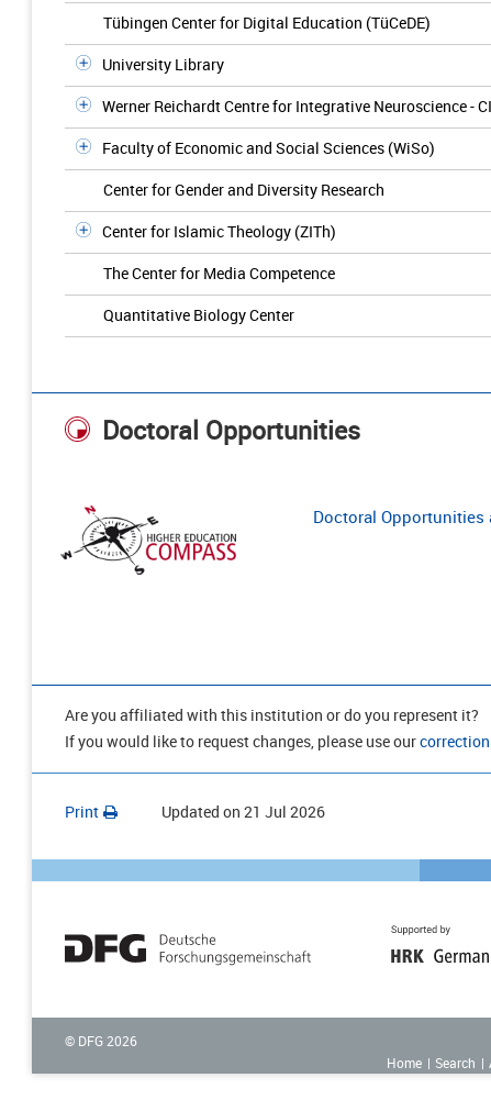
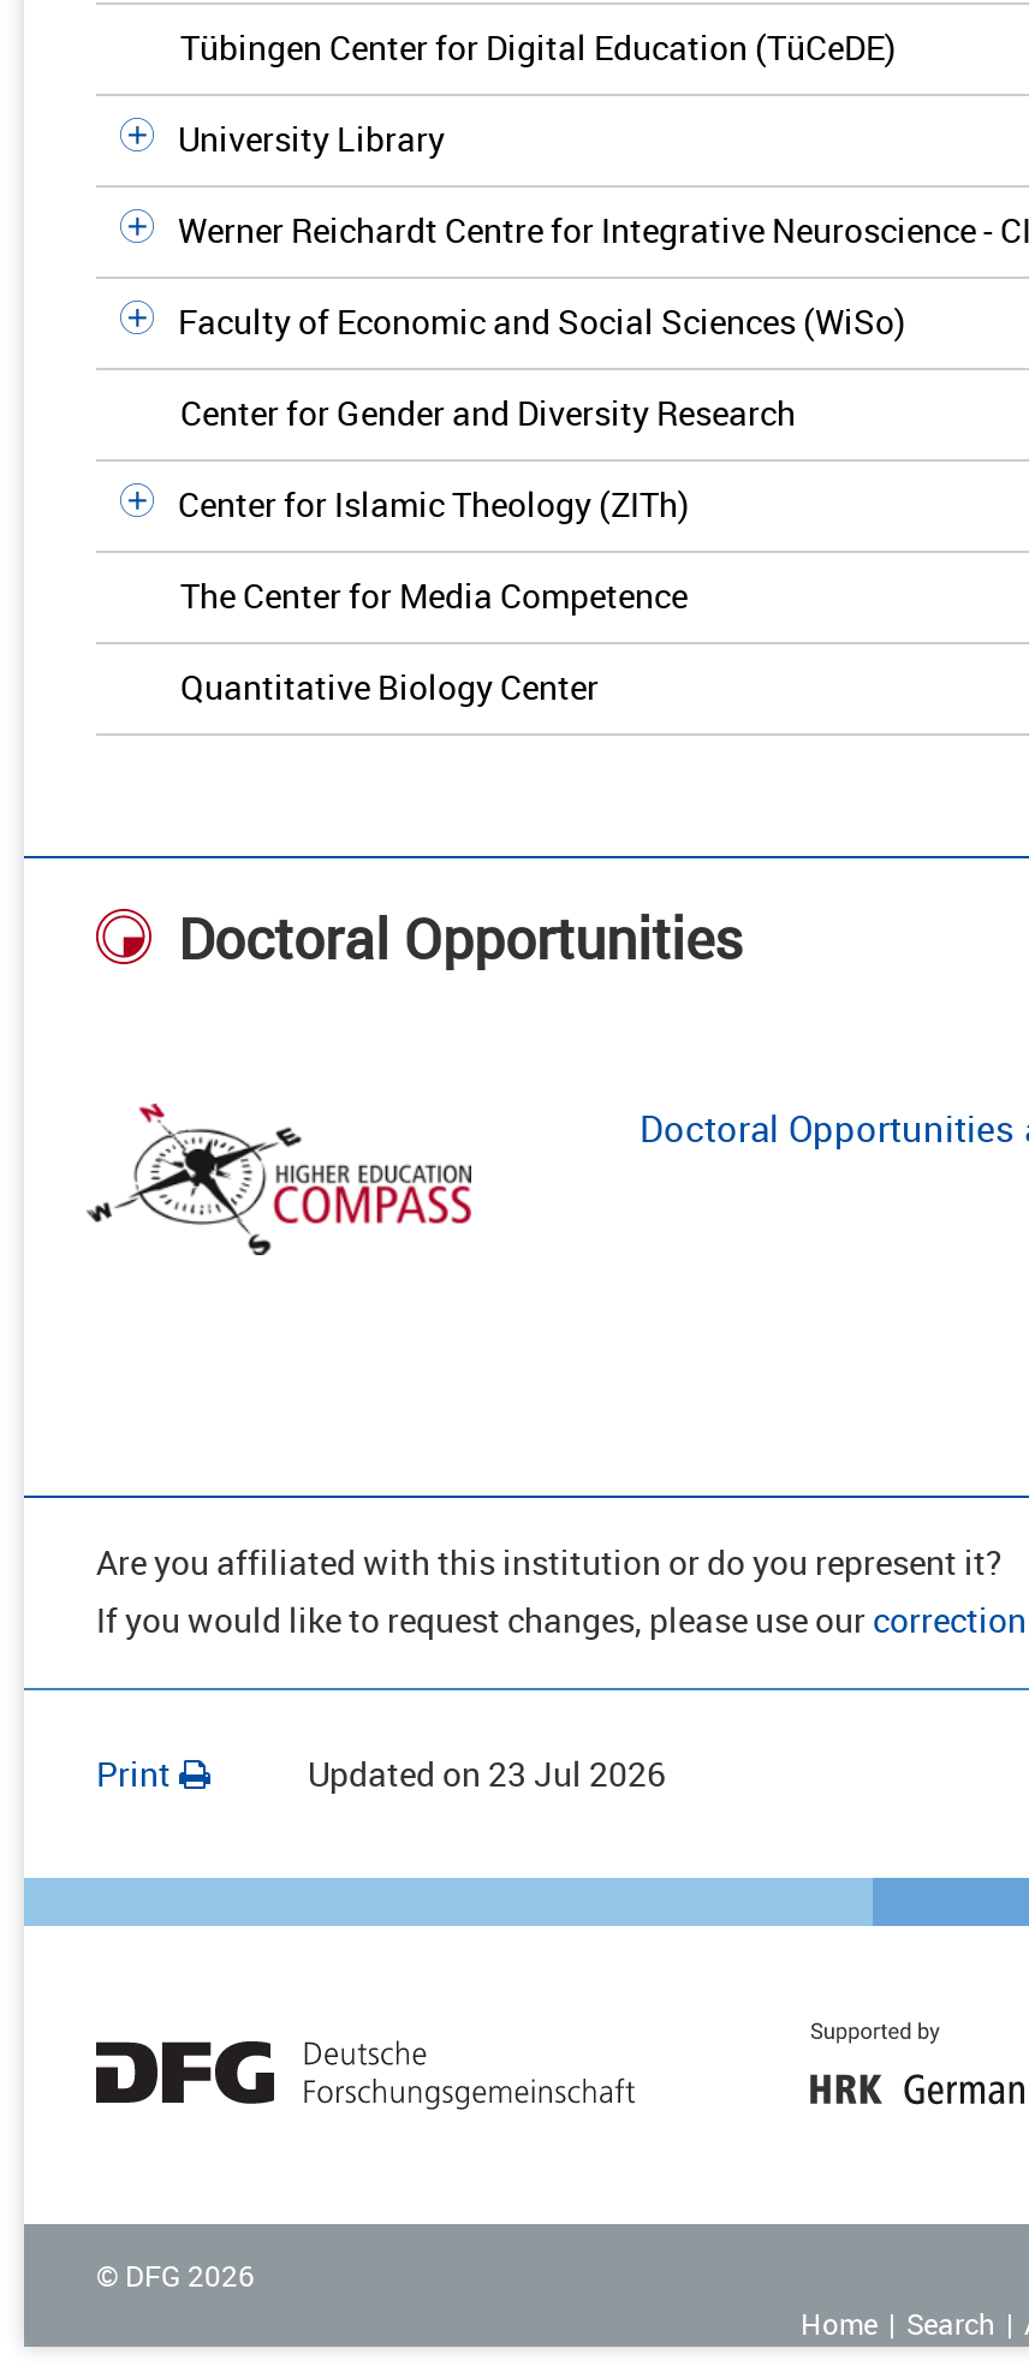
[161,801,325,822] Updated on 21 Jul 2026 -> [308,1750,666,1796] Updated on 23 Jul 2026

